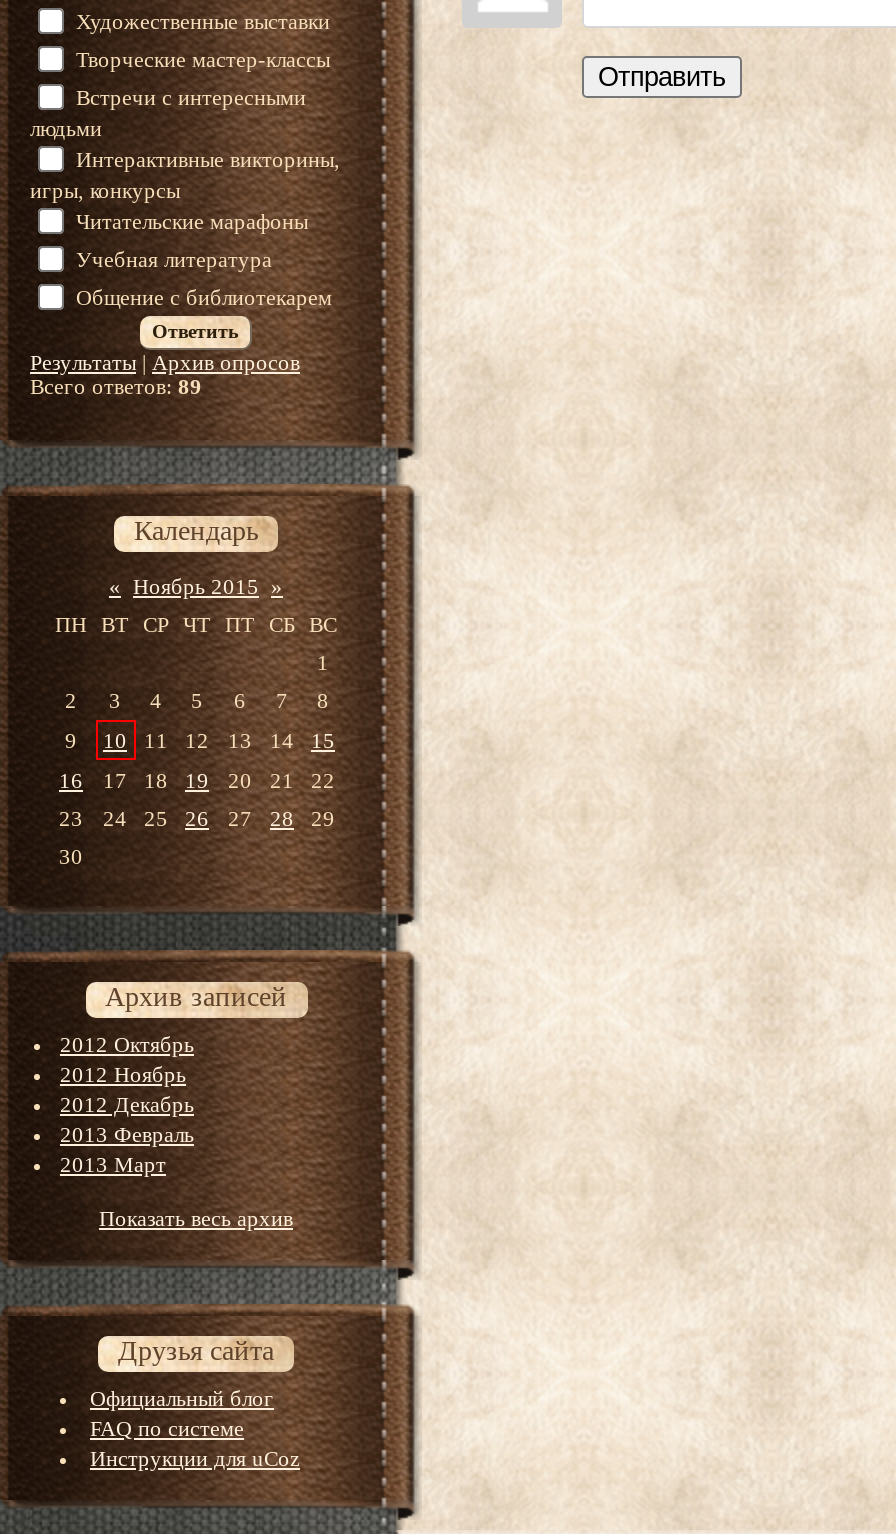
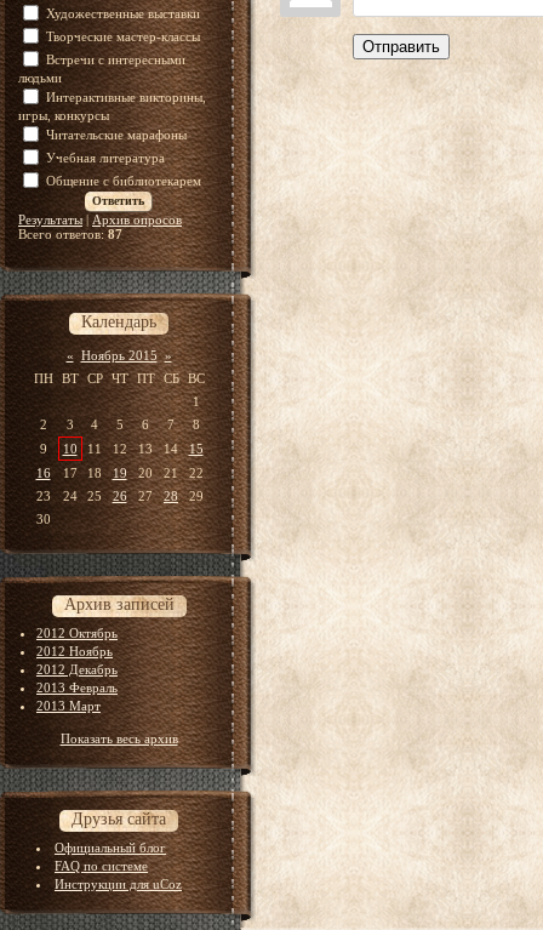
[30,374,202,398] Всего ответов:89 -> [18,227,122,241] Всего ответов:87

